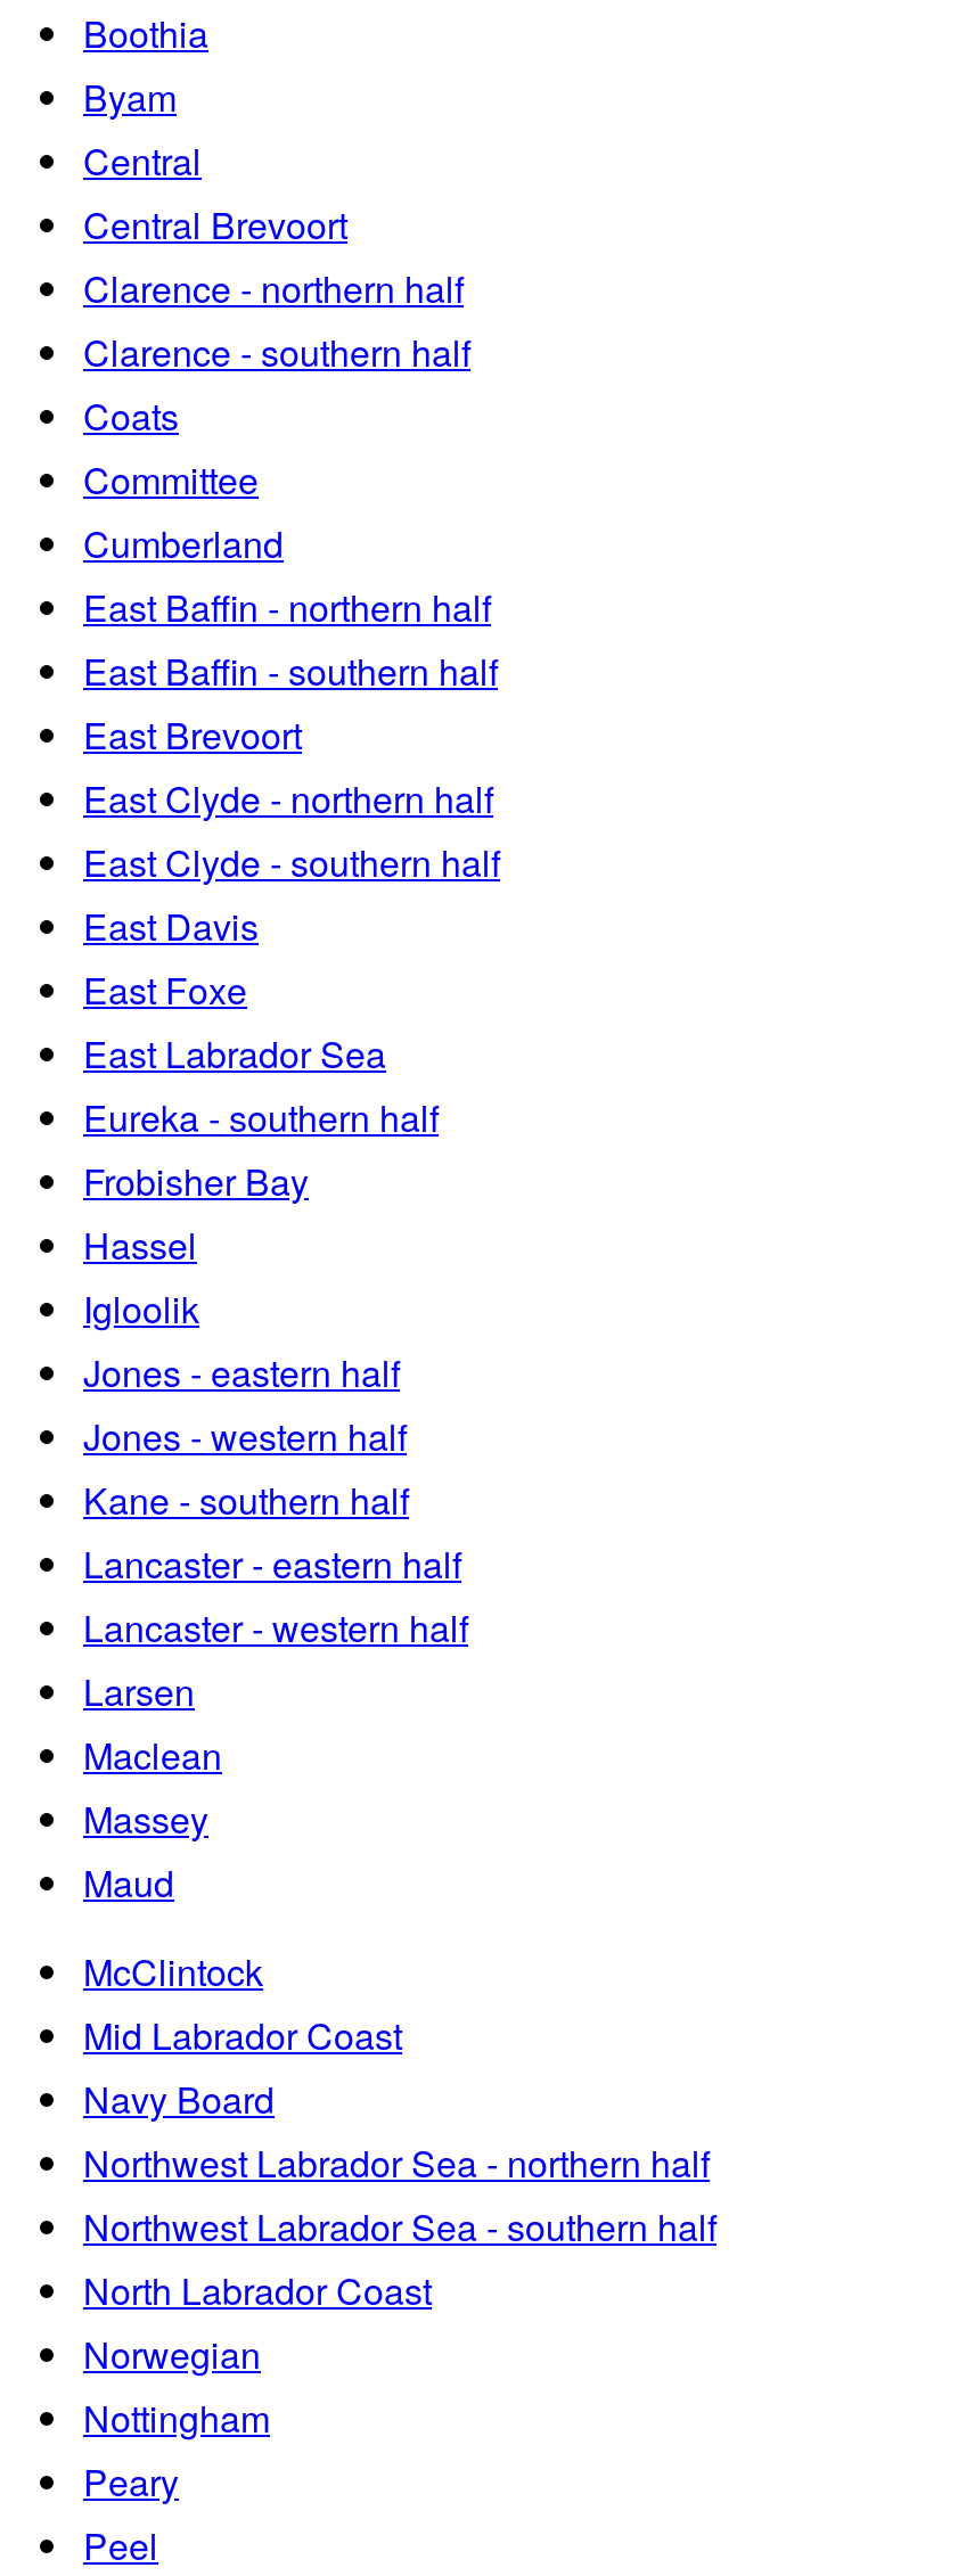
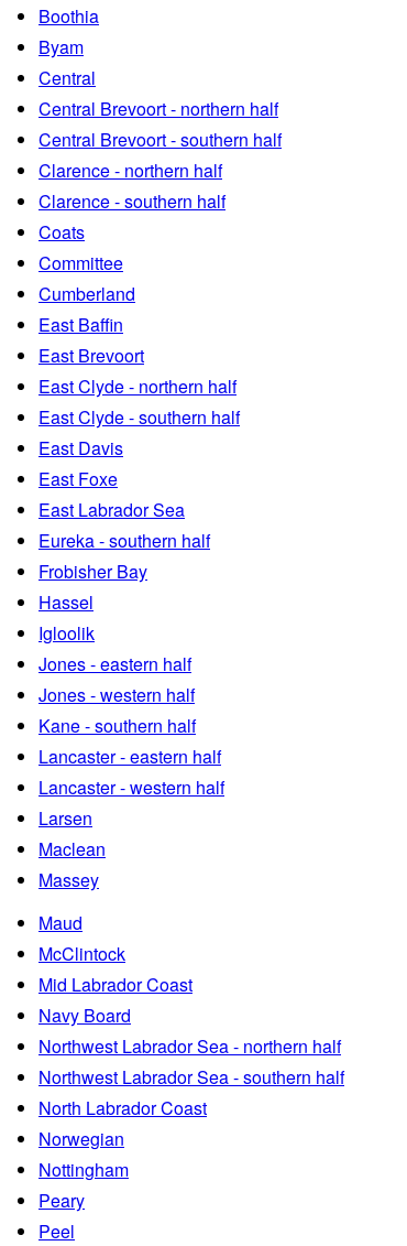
[83,197,347,250] Central Brevoort -> [38,96,282,152] Central Brevoort - northern half | Central Brevoort - southern half
moved [83,261,470,569] -> [38,157,226,306]: Clarence - northern half | Clarence - southern half | Coats | Committee | Cumberland
[83,580,498,696] East Baffin - northern half | East Baffin - southern half -> [38,311,123,337] East Baffin

